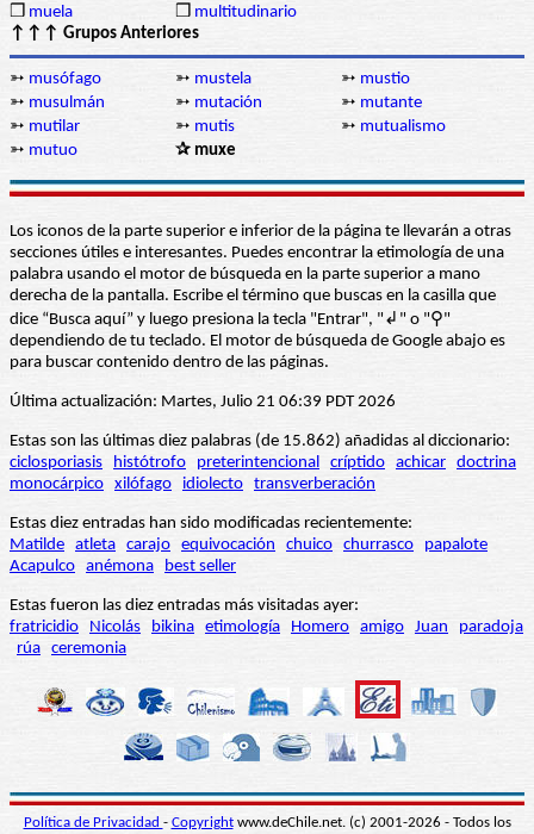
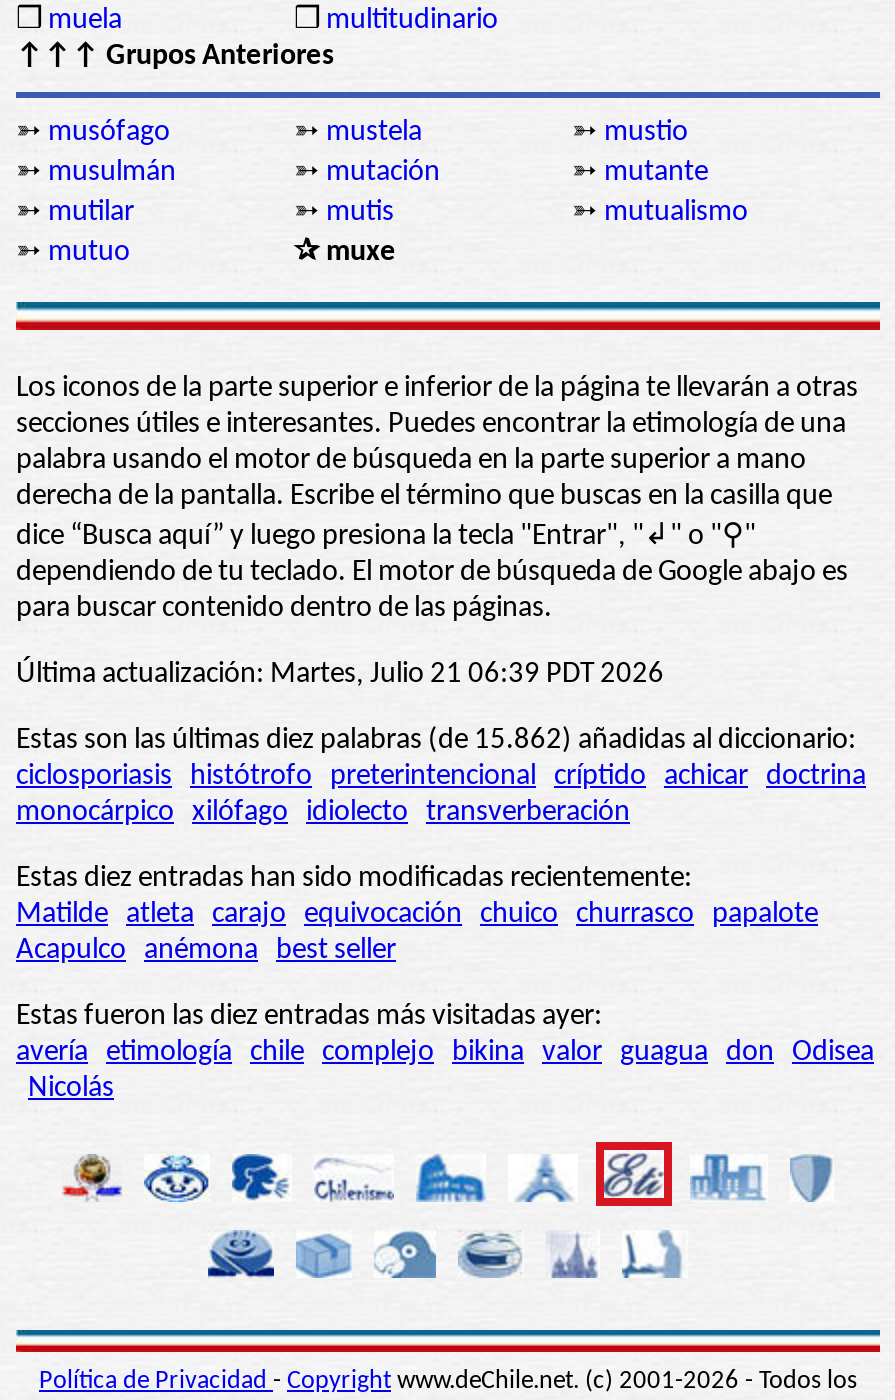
[10,618,523,658] fratricidio Nicolás bikina etimología Homero amigo Juan paradoja | rúa ceremonia -> [16,1038,874,1104] avería etimología chile complejo bikina valor guagua don Odisea | Nicolás

